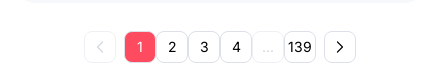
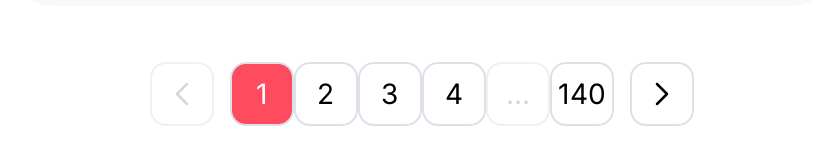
[288,38,312,55] 139 -> [558,76,606,110] 140

